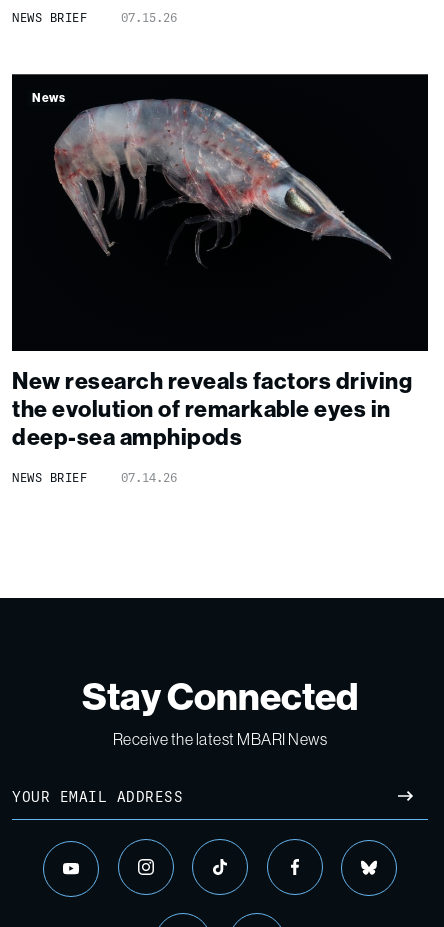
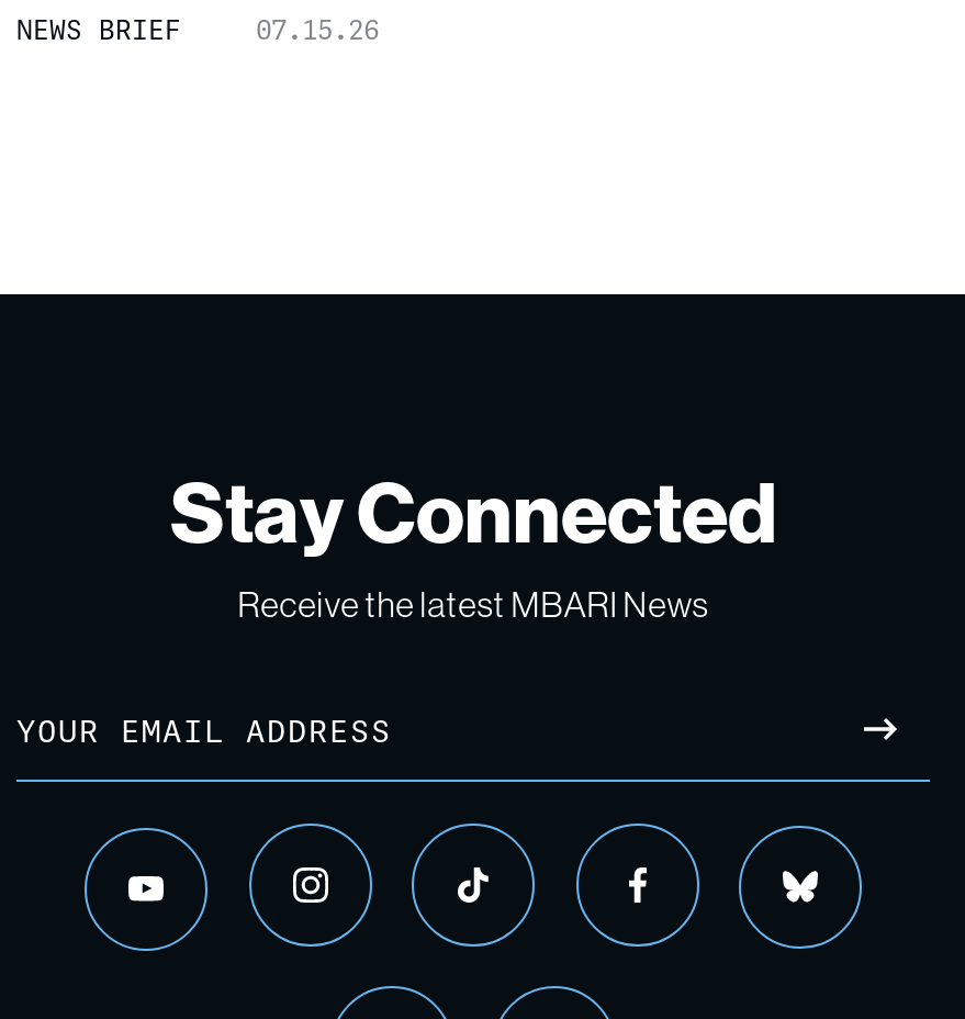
[11,73,429,352] [image] | News -> none
[12,367,412,485] New research reveals factors driving | the evolution of remarkable eyes in | deep-sea amphipods | NEWS BRIEF | 07.14.26 -> none

